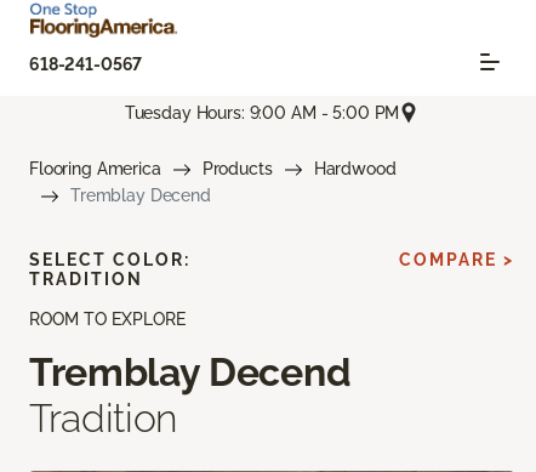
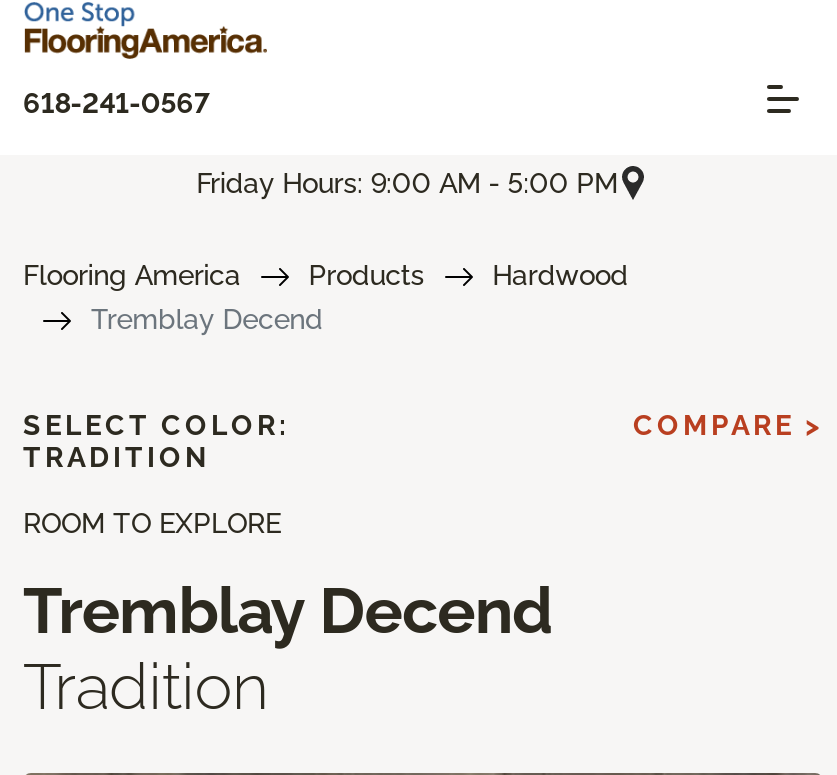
[125,103,399,122] Tuesday Hours: 9:00 AM - 5:00 PM -> [196,166,618,198] Friday Hours: 9:00 AM - 5:00 PM

